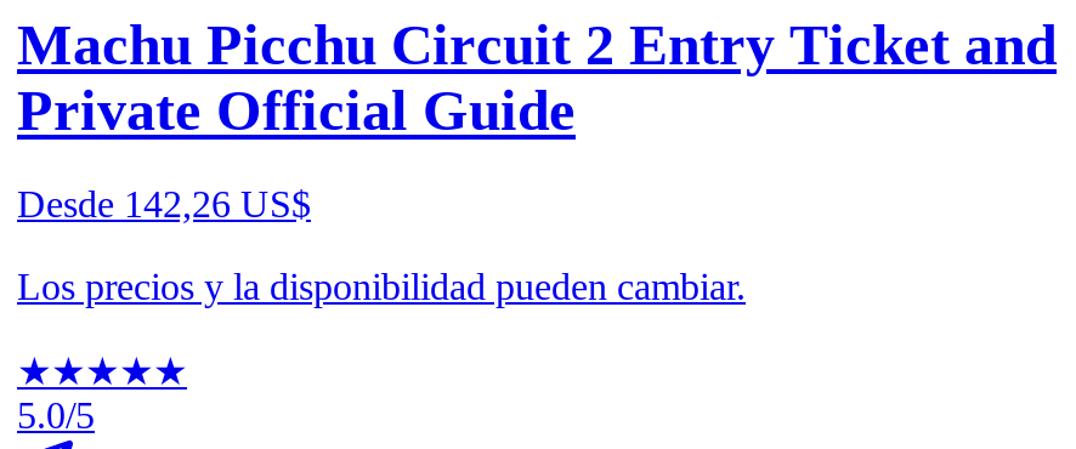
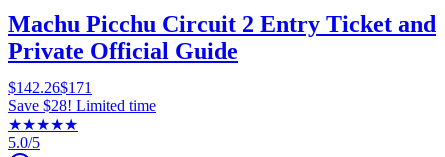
[17,182,746,306] Desde 142,26 US$ | Los precios y la disponibilidad pueden cambiar. -> [8,79,156,114] $142.26$171 | Save $28! Limited time

